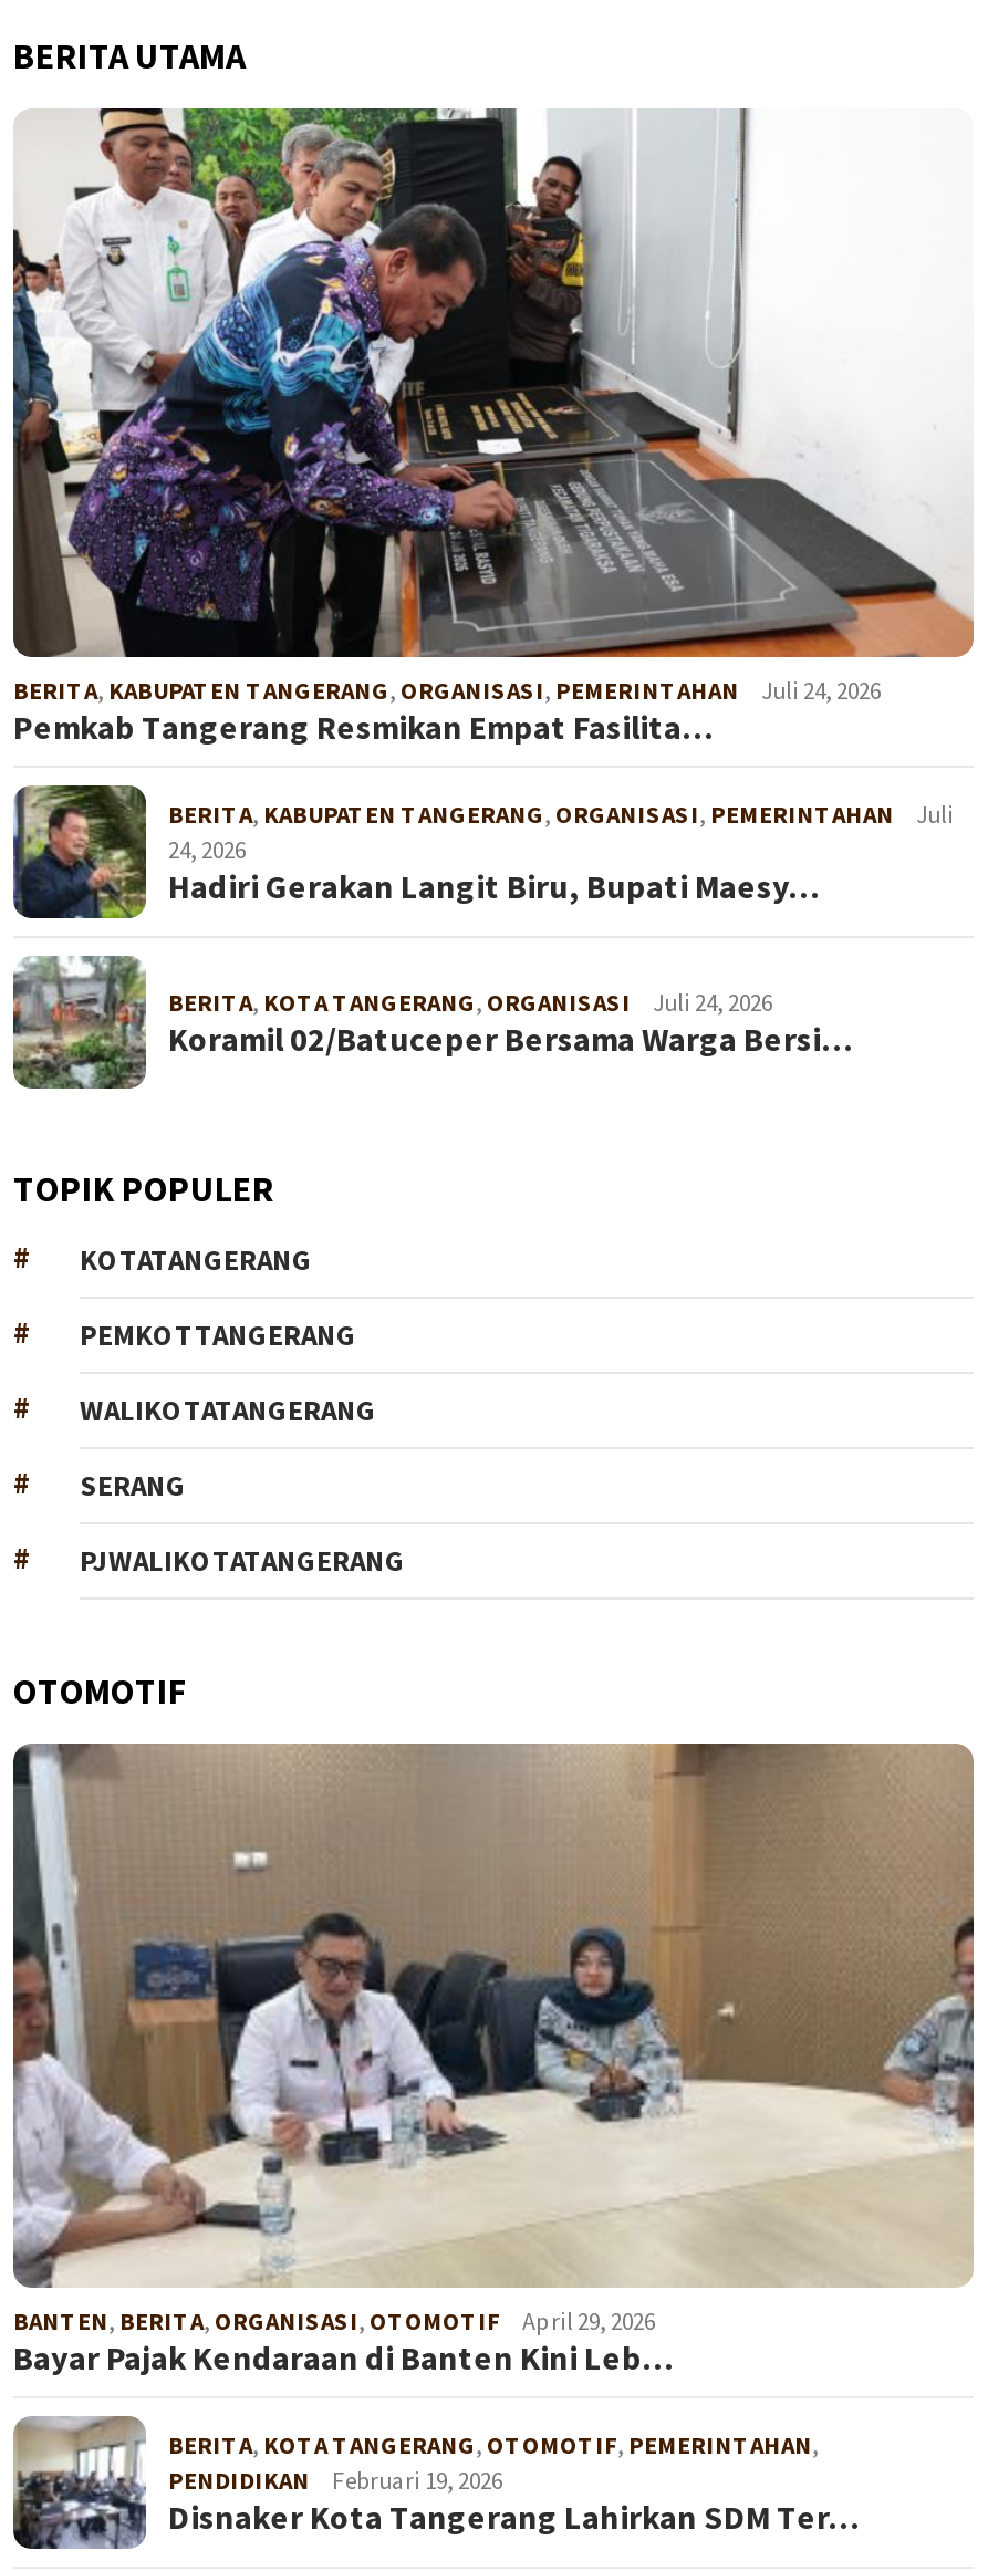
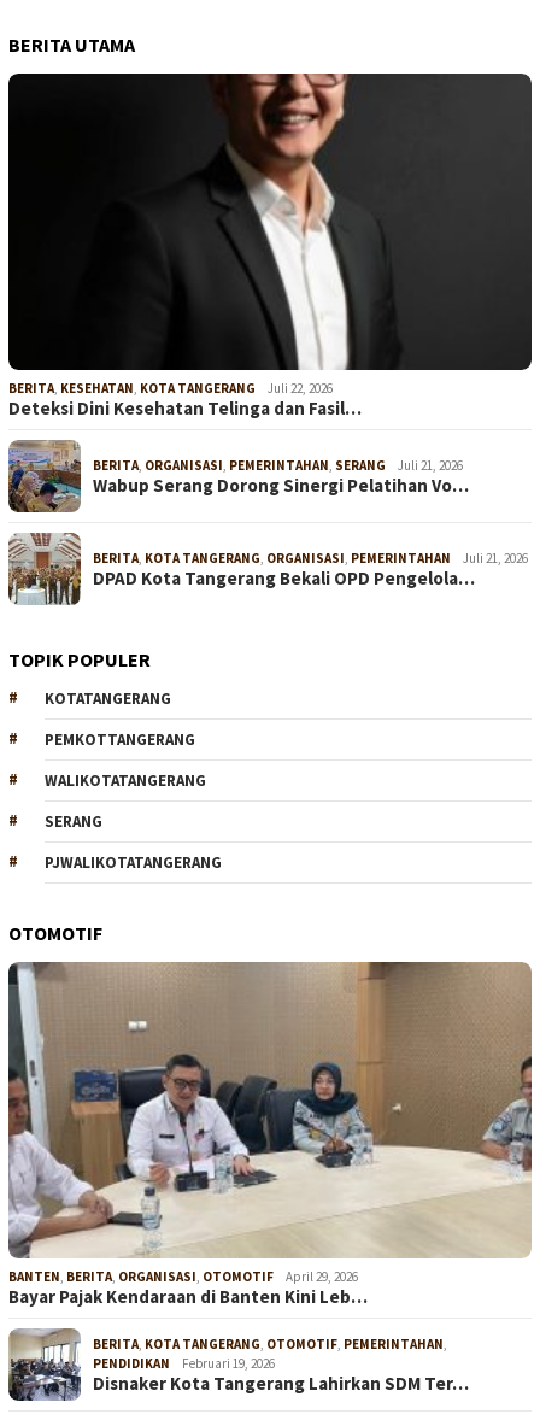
[11,106,976,748] [image] | BERITA, KABUPATEN TANGERANG, ORGANISASI, PEMERINTAHAN | Juli 24, 2026 | Pemkab Tangerang Resmikan Empat Fasilita… -> [7,72,533,420] [image] | BERITA, KESEHATAN, KOTA TANGERANG | Juli 22, 2026 | Deteksi Dini Kesehatan Telinga dan Fasil…
[13,783,954,918] [image] | BERITA, KABUPATEN TANGERANG, ORGANISASI, PEMERINTAHAN | Juli | 24, 2026 | Hadiri Gerakan Langit Biru, Bupati Maesy… -> [8,440,469,512] [image] | BERITA, ORGANISASI, PEMERINTAHAN, SERANG | Juli 21, 2026 | Wabup Serang Dorong Sinergi Pelatihan Vo…
[13,956,852,1089] [image] | BERITA, KOTA TANGERANG, ORGANISASI | Juli 24, 2026 | Koramil 02/Batuceper Bersama Warga Bersi… -> [8,533,528,605] [image] | BERITA, KOTA TANGERANG, ORGANISASI, PEMERINTAHAN | Juli 21, 2026 | DPAD Kota Tangerang Bekali OPD Pengelola…

